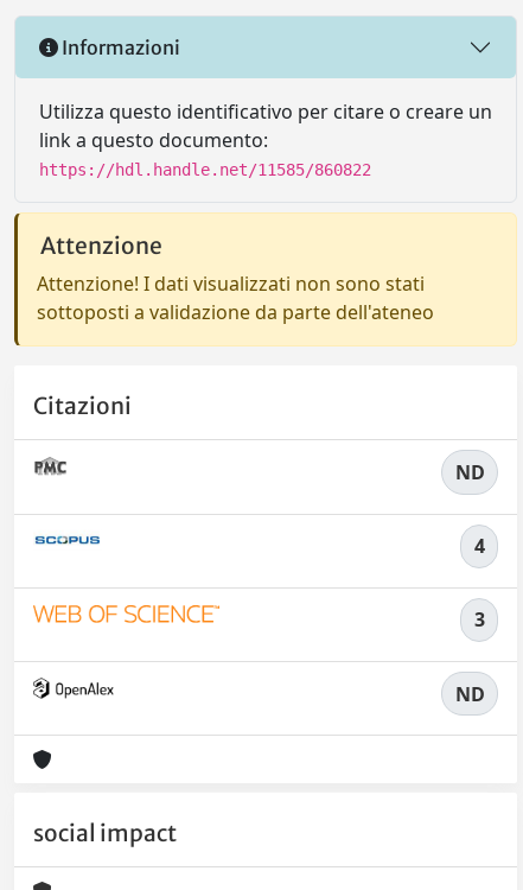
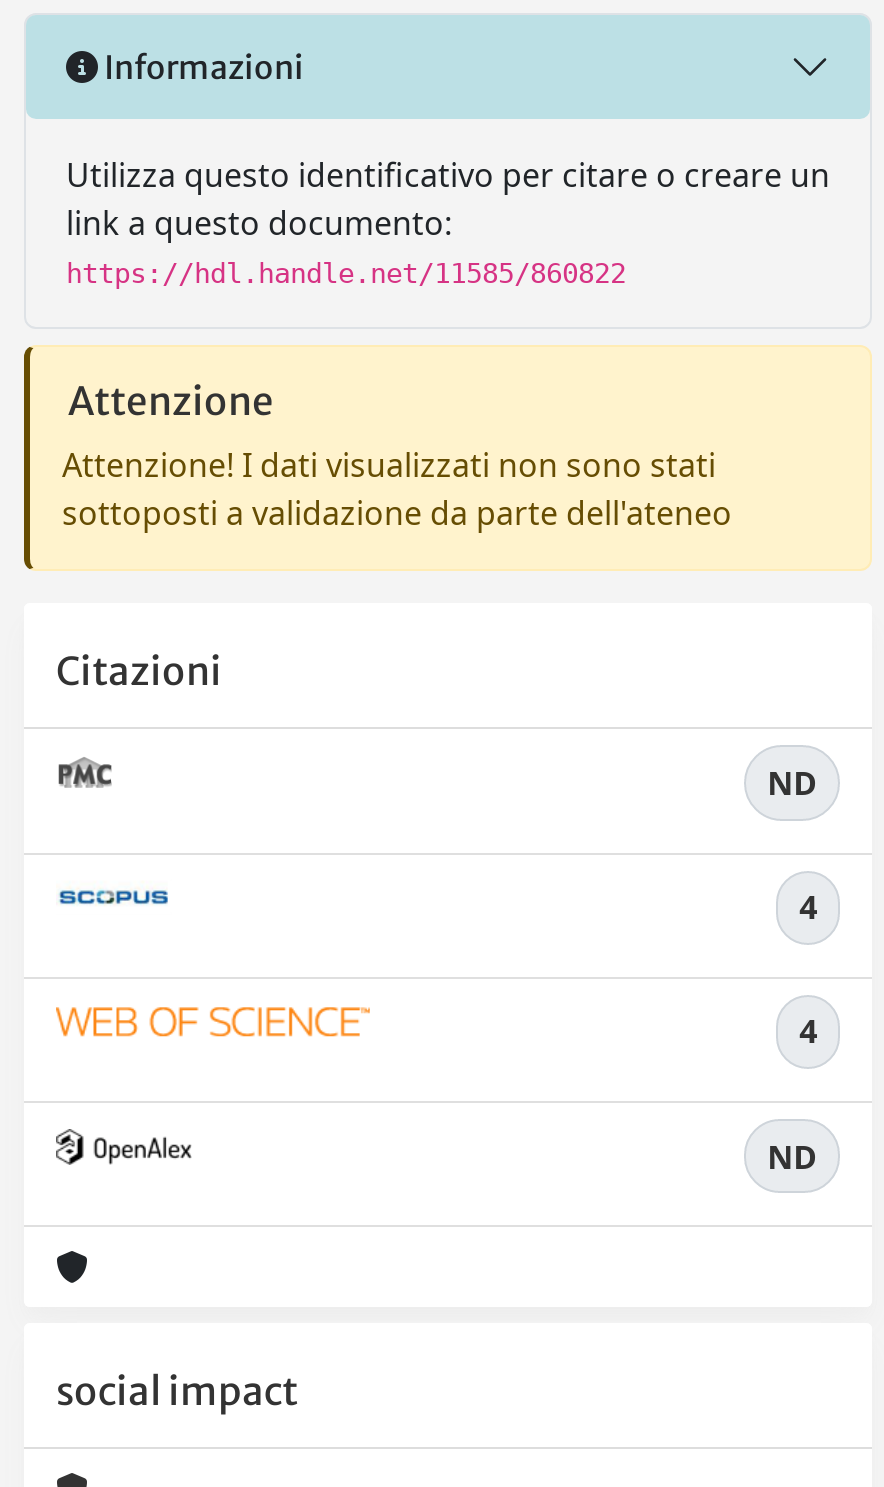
[474,607,485,633] 3 -> [799,1010,817,1054] 4

